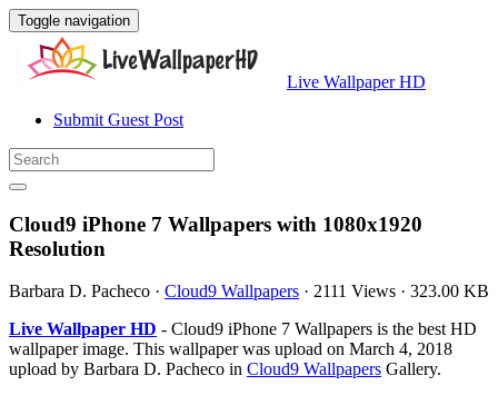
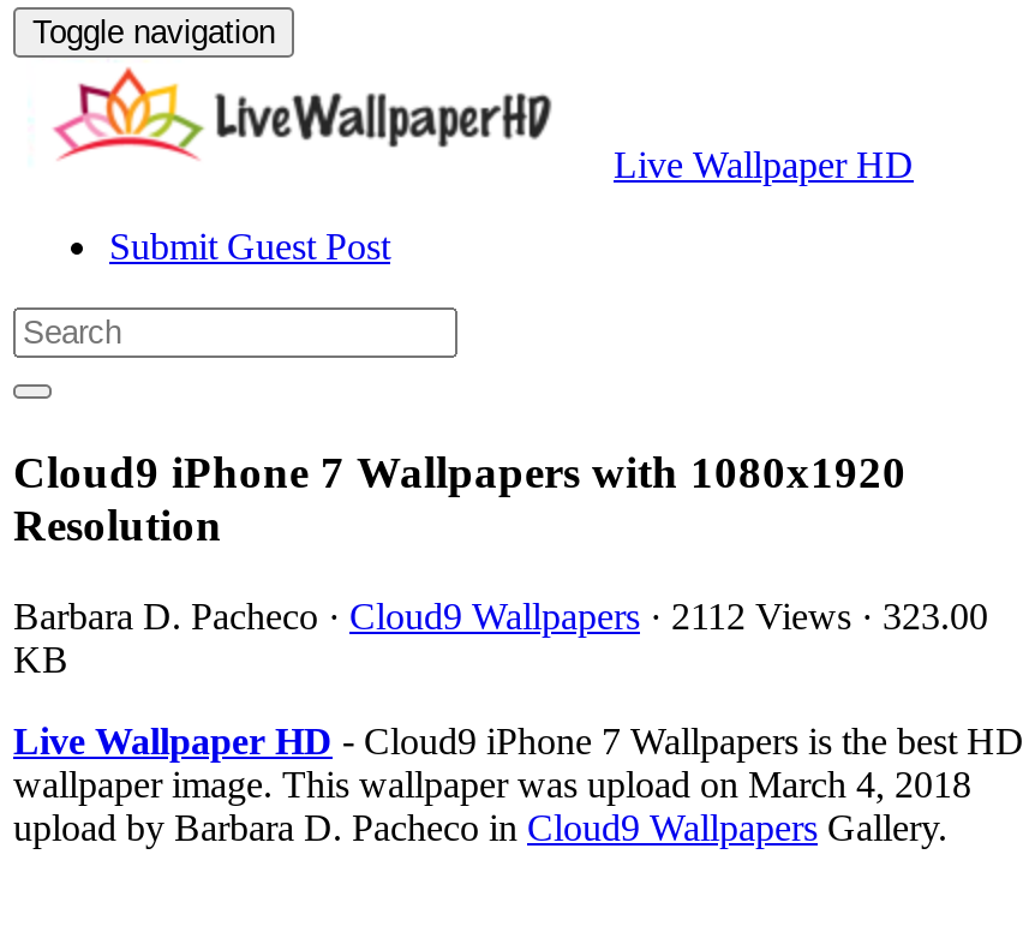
[9,282,489,301] Barbara D. Pacheco · Cloud9 Wallpapers · 2111 Views · 323.00 KB -> [13,597,988,681] Barbara D. Pacheco · Cloud9 Wallpapers · 2112 Views · 323.00 | KB

